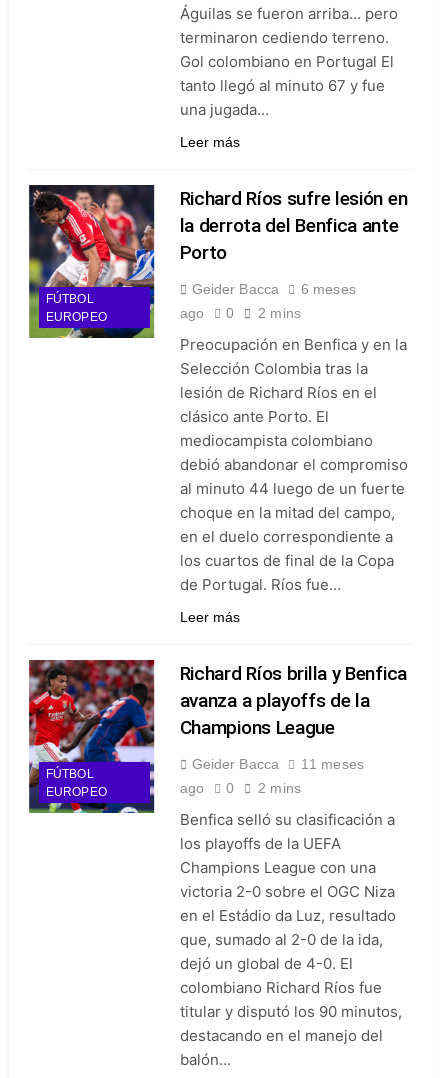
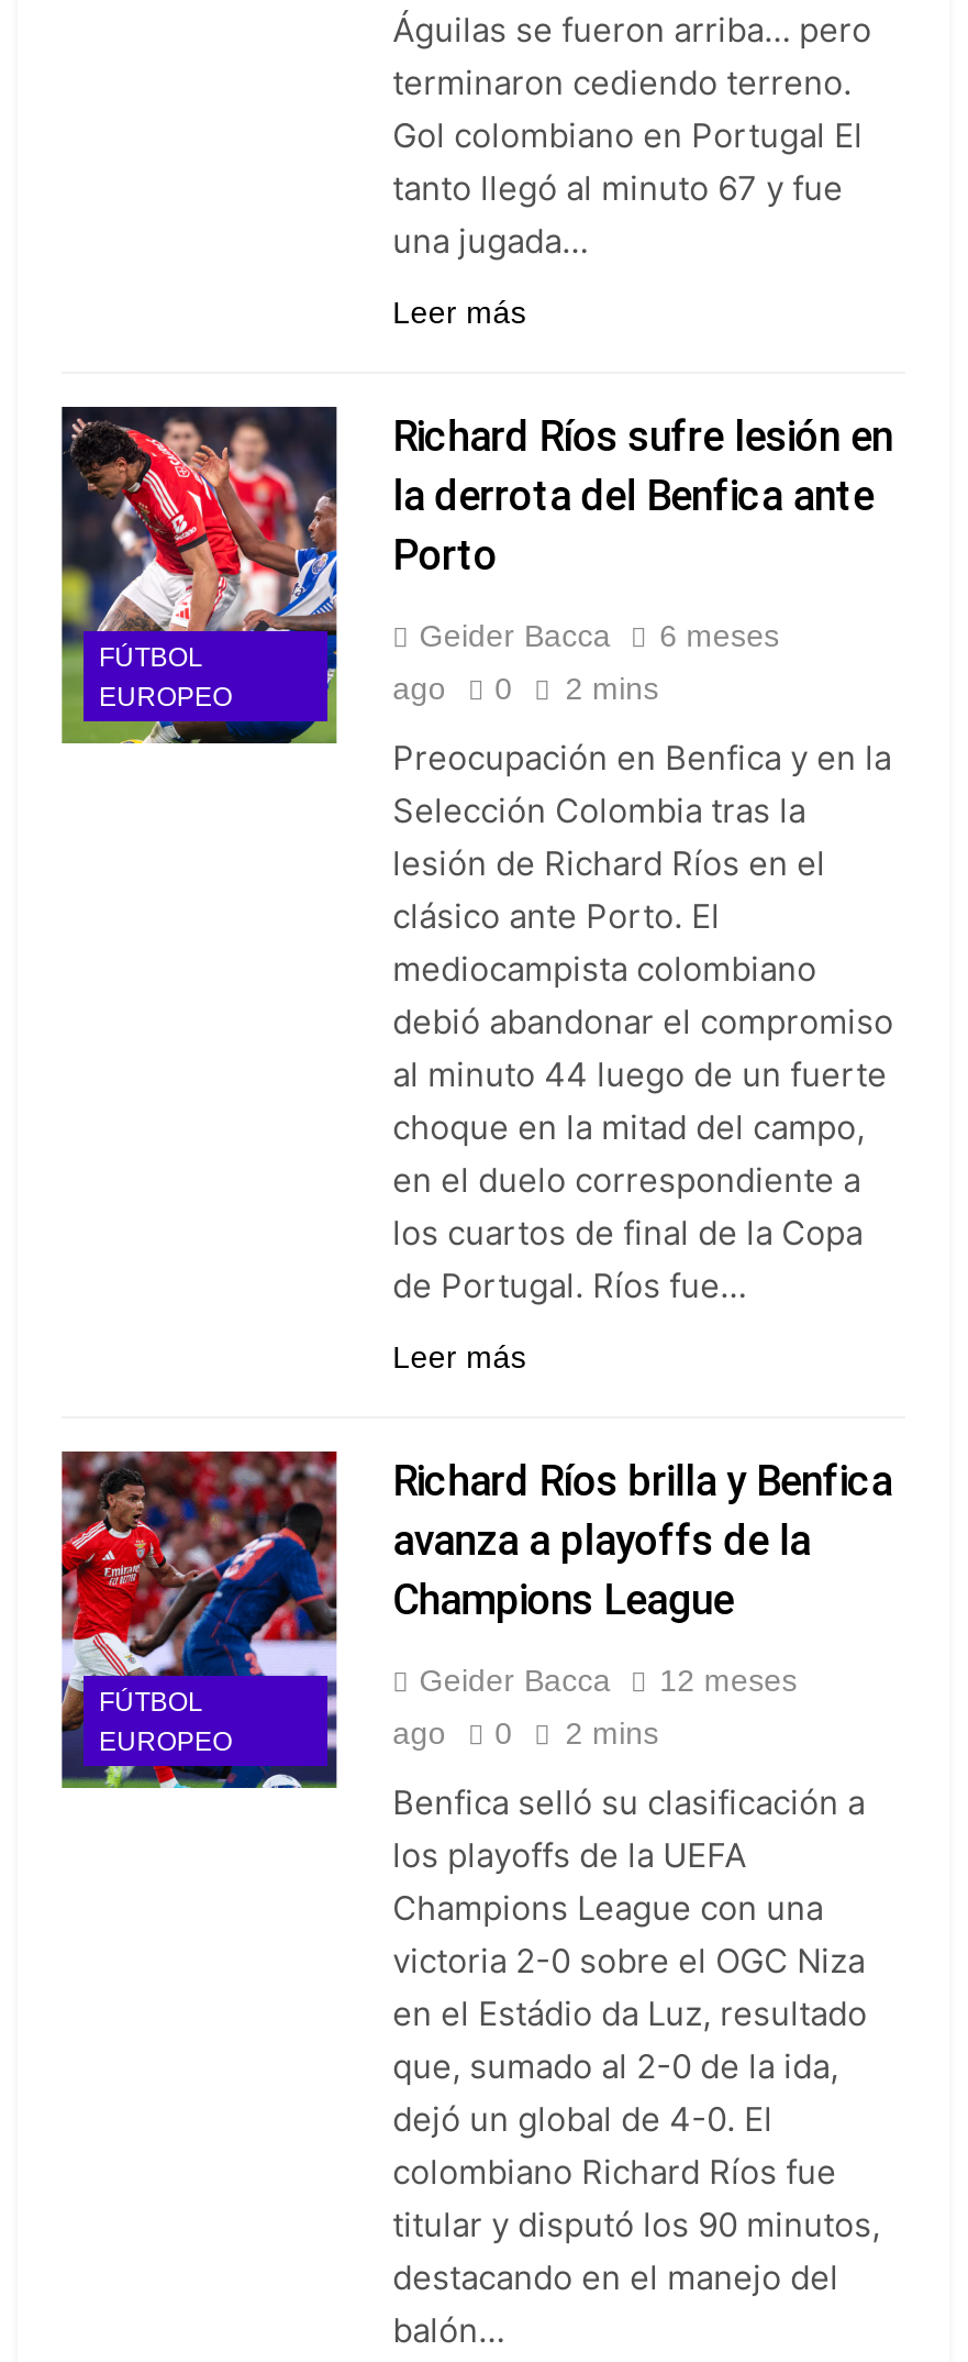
[192,755,364,771] Geider Bacca 11 meses -> [419,1662,797,1697] Geider Bacca 12 meses

